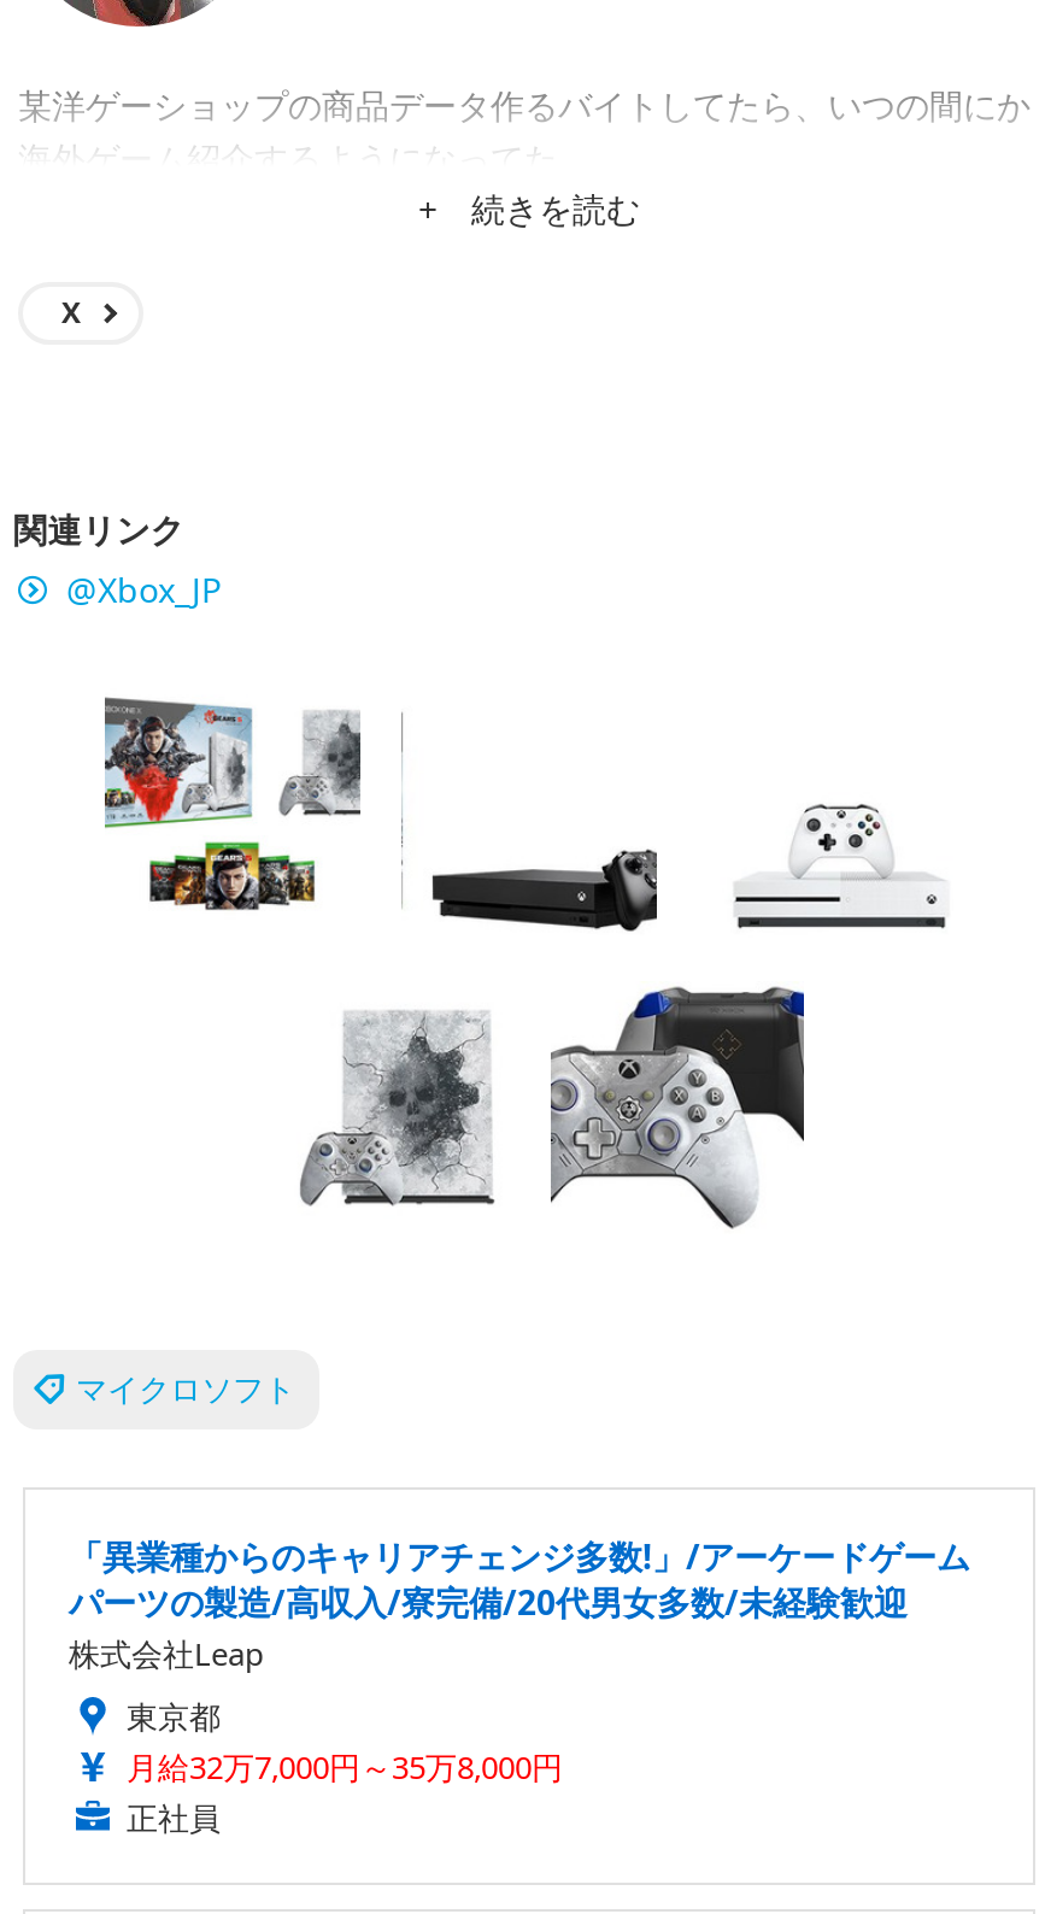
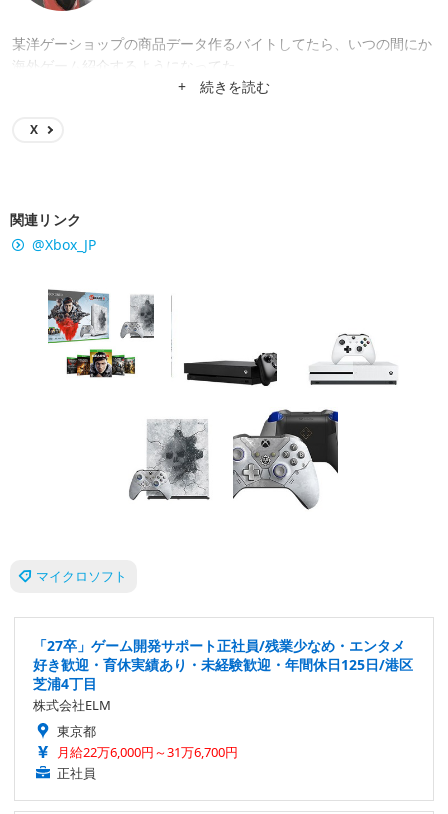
[69,1532,970,1674] 「異業種からのキャリアチェンジ多数!」/アーケードゲーム | パーツの製造/高収入/寮完備/20代男女多数/未経験歓迎 | 株式会社Leap -> [33,635,413,713] 「27卒」ゲーム開発サポート正社員/残業少なめ・エンタメ | 好き歓迎・育休実績あり・未経験歓迎・年間休日125日/港区 | 芝浦4丁目 | 株式会社ELM
[127,1744,563,1787] 月給32万7,000円～35万8,000円 -> [57,742,238,760] 月給22万6,000円～31万6,700円

